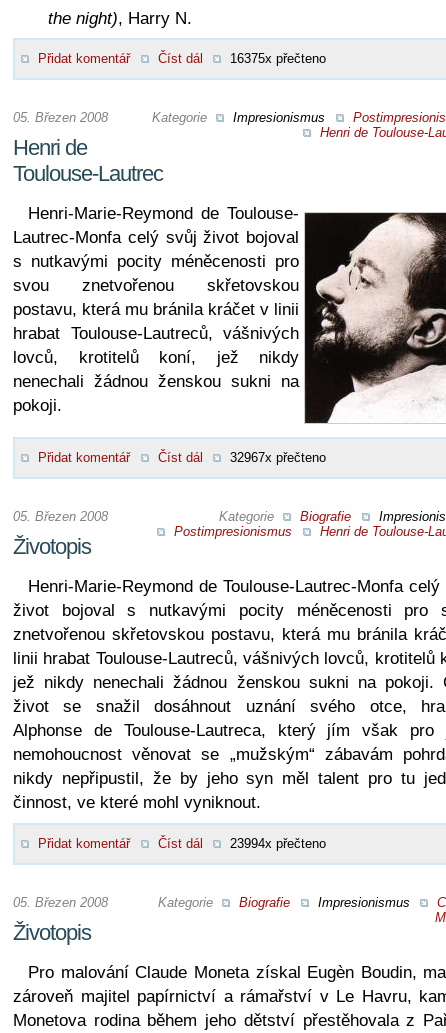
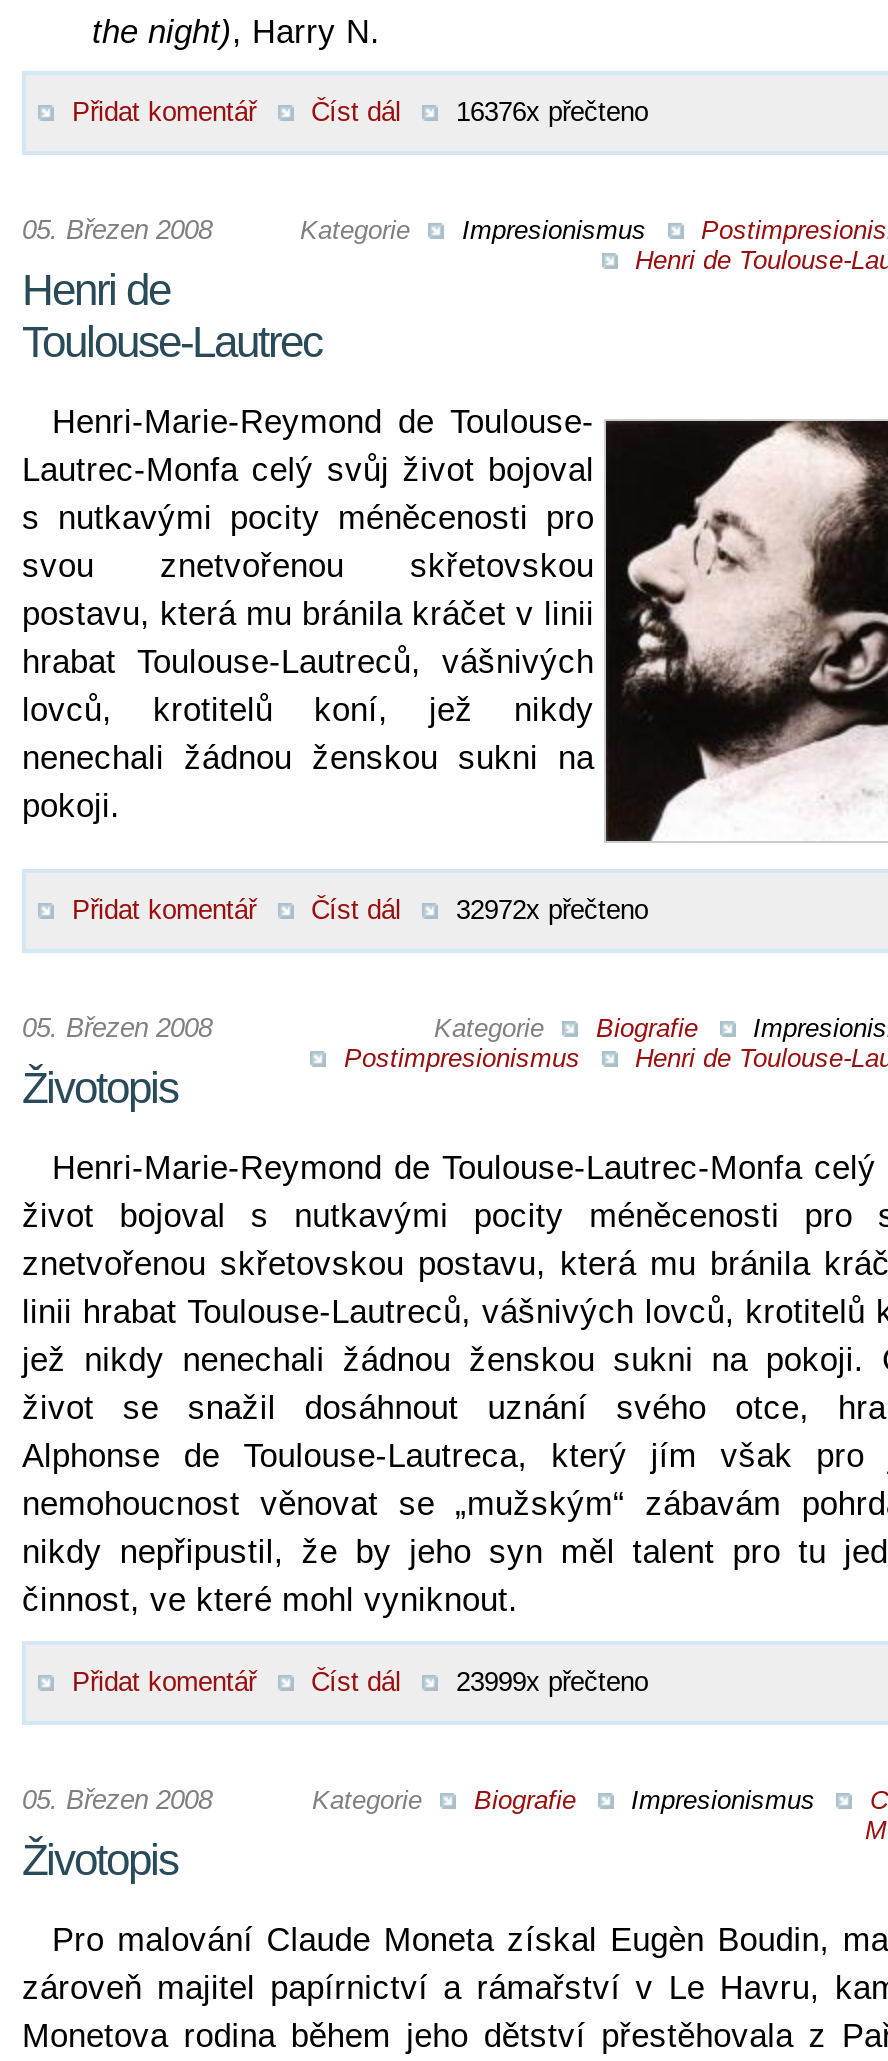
[38,50,326,65] Přidat komentář Číst dál 16375x přečteno -> [72,96,648,126] Přidat komentář Číst dál 16376x přečteno
[38,449,326,464] Přidat komentář Číst dál 32967x přečteno -> [72,894,648,924] Přidat komentář Číst dál 32972x přečteno
[38,835,326,850] Přidat komentář Číst dál 23994x přečteno -> [72,1666,648,1696] Přidat komentář Číst dál 23999x přečteno

